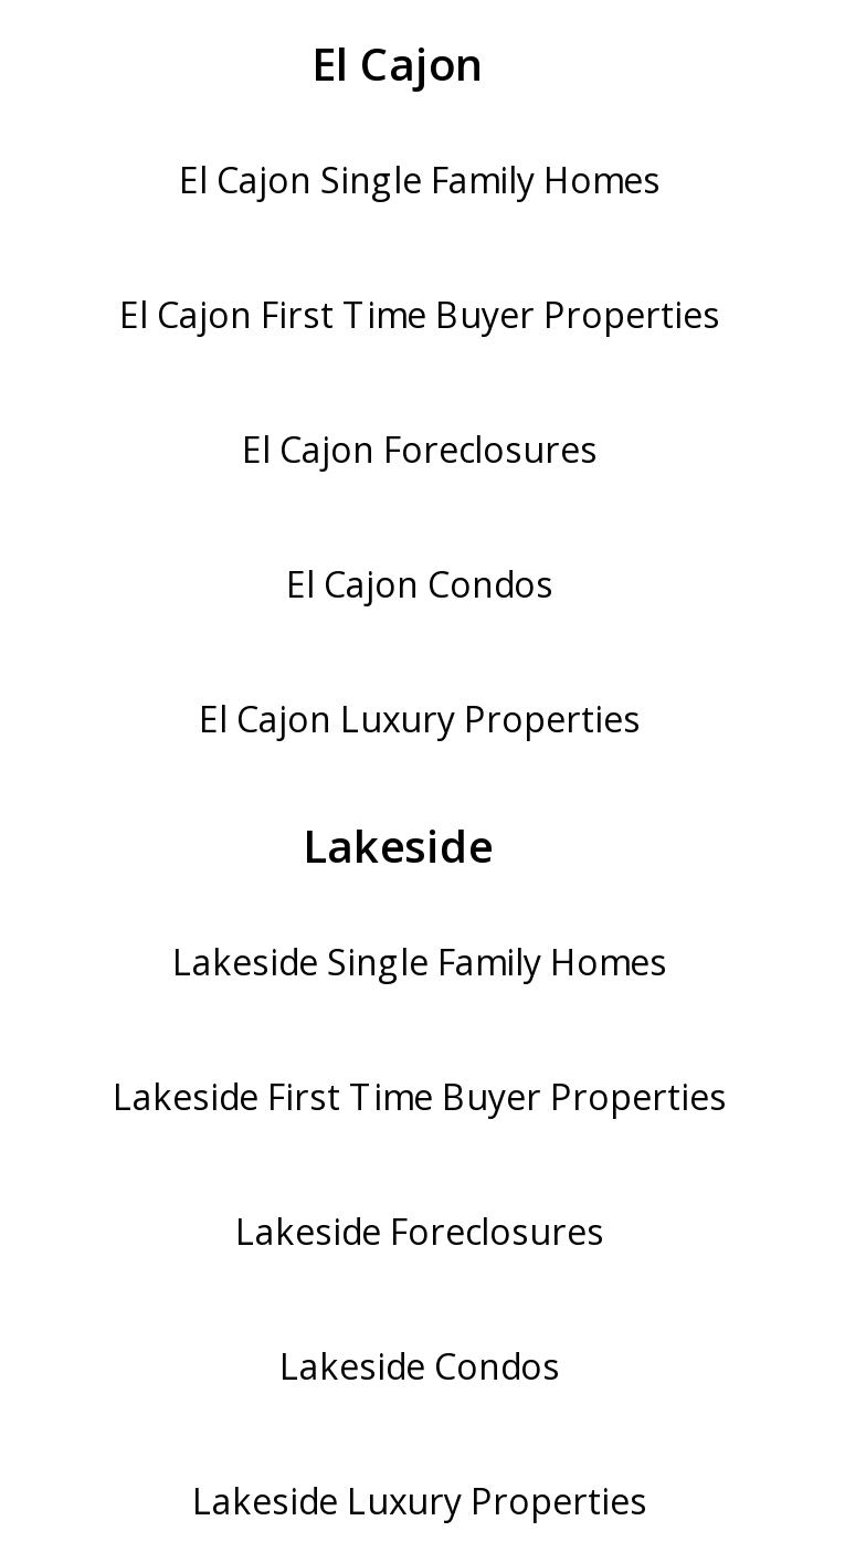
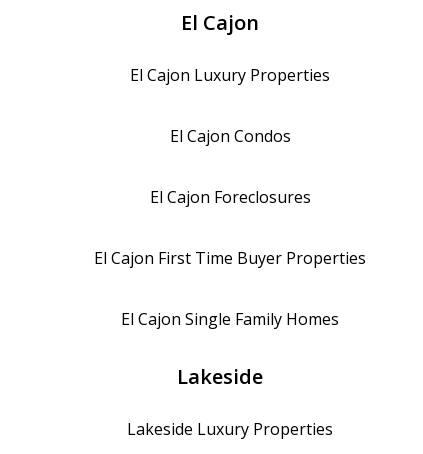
moved [119,155,720,608] -> [94,125,366,330]: El Cajon Condos | El Cajon Foreclosures | El Cajon First Time Buyer Properties | El Cajon Single Family Homes
[113,937,727,1390] Lakeside Single Family Homes | Lakeside First Time Buyer Properties | Lakeside Foreclosures | Lakeside Condos -> none

